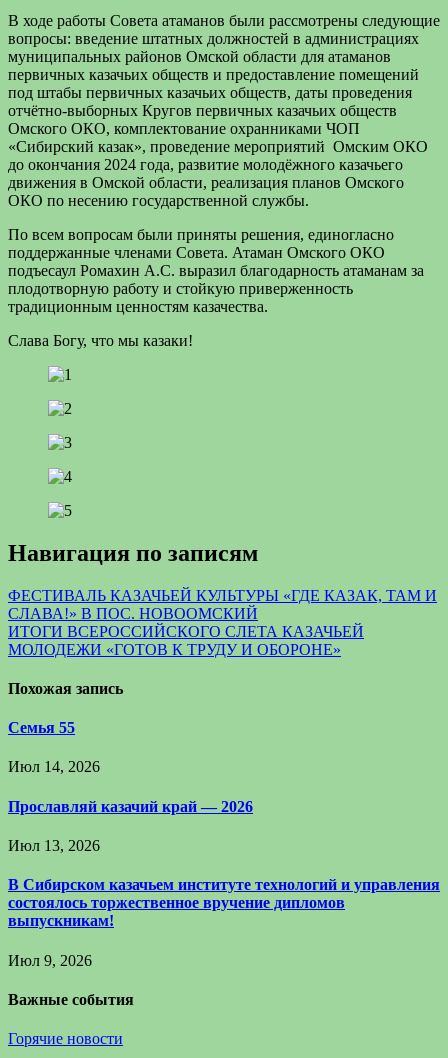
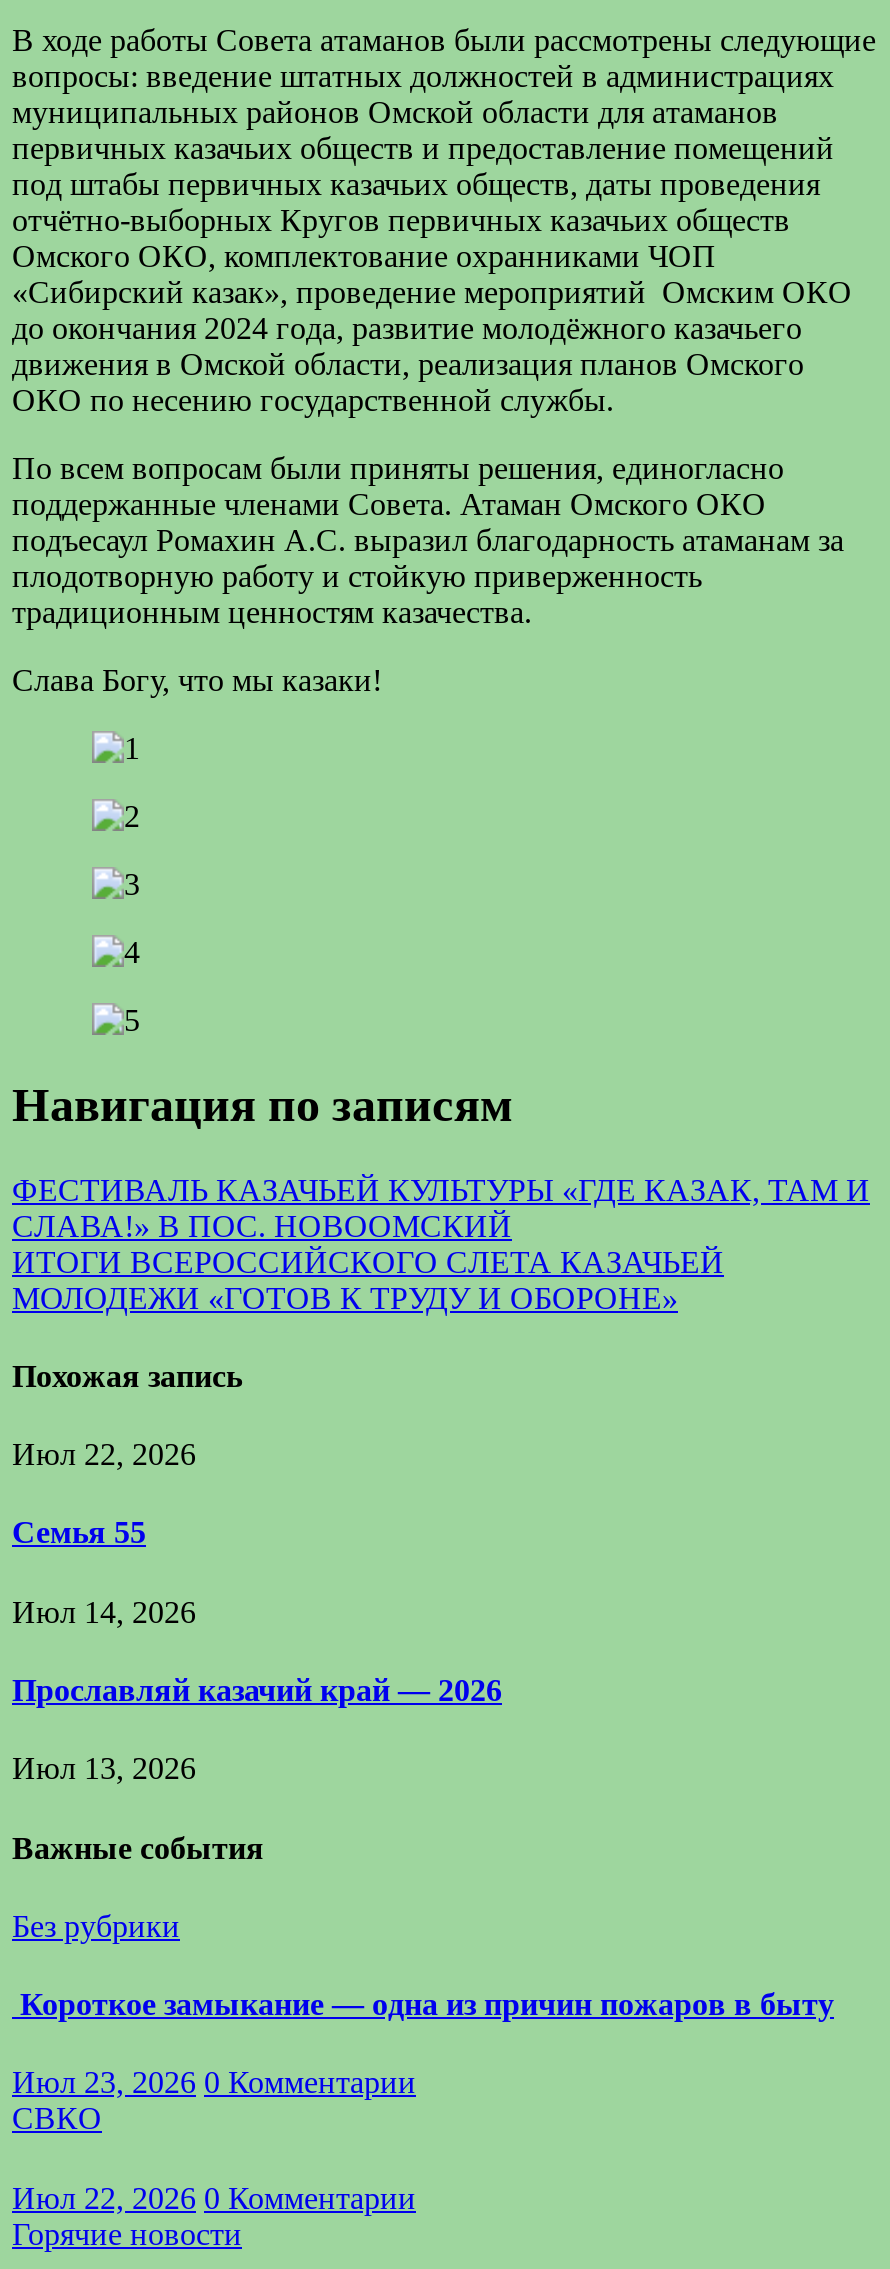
none -> [12,1437,196,1471] Июл 22, 2026
[8,876,440,968] В Сибирском казачьем институте технологий и управления | состоялось торжественное вручение дипломов | выпускникам! | Июл 9, 2026 -> none
moved [8,991,134,1008] -> [12,1830,264,1864]: Важные события
none -> [12,1909,834,2214] Без рубрики | Короткое замыкание — одна из причин пожаров в быту | Июл 23, 2026 0 Комментарии | СВКО | Июл 22, 2026 0 Комментарии

